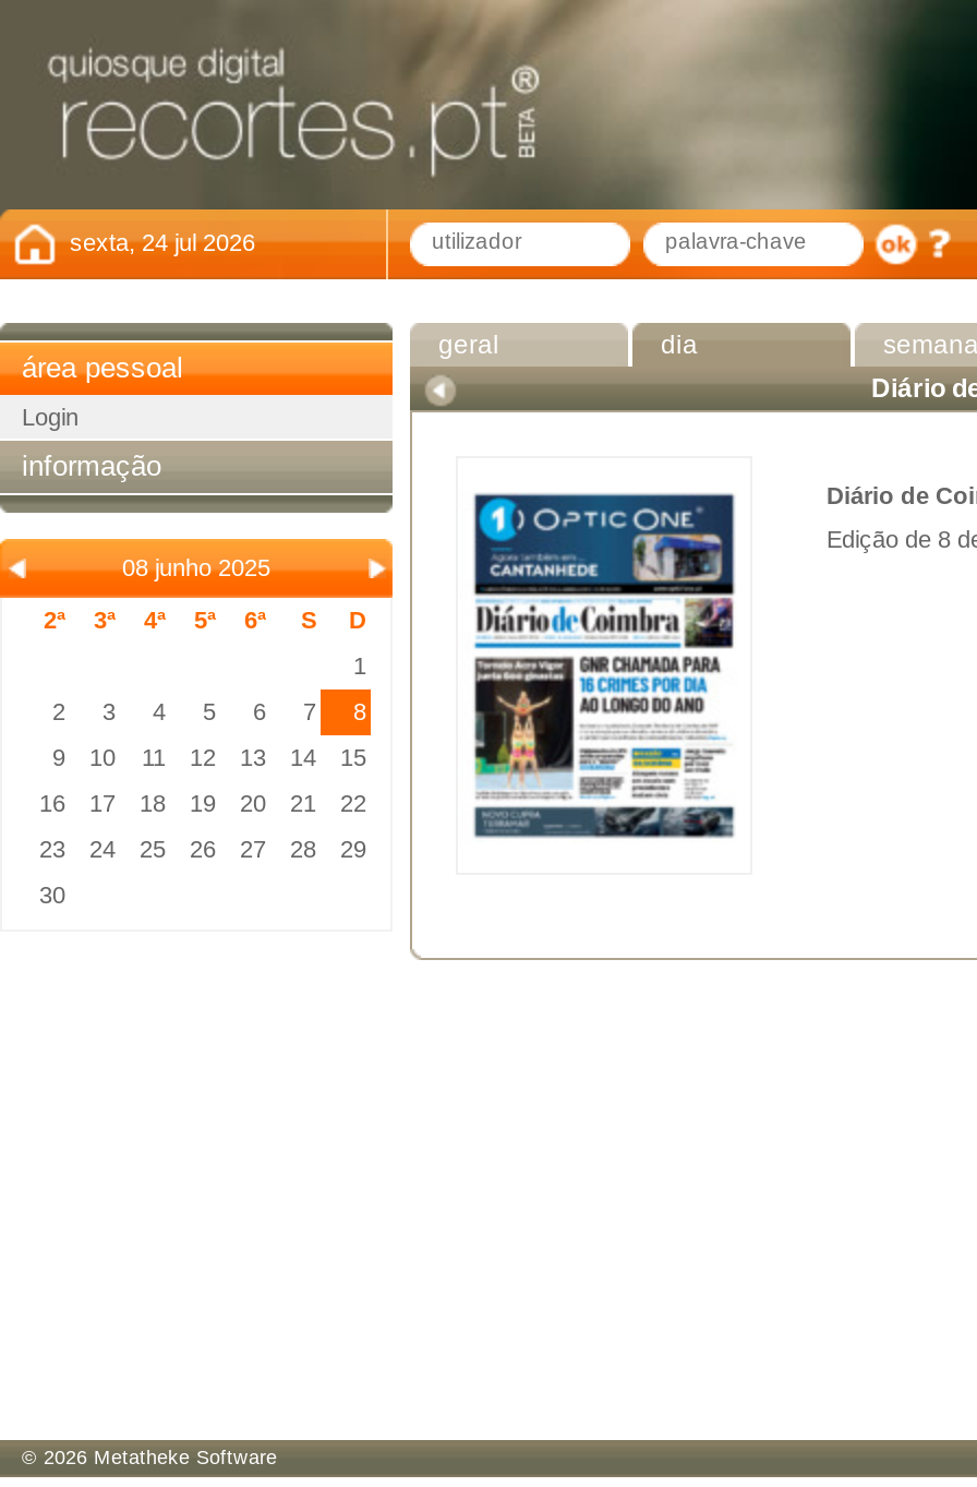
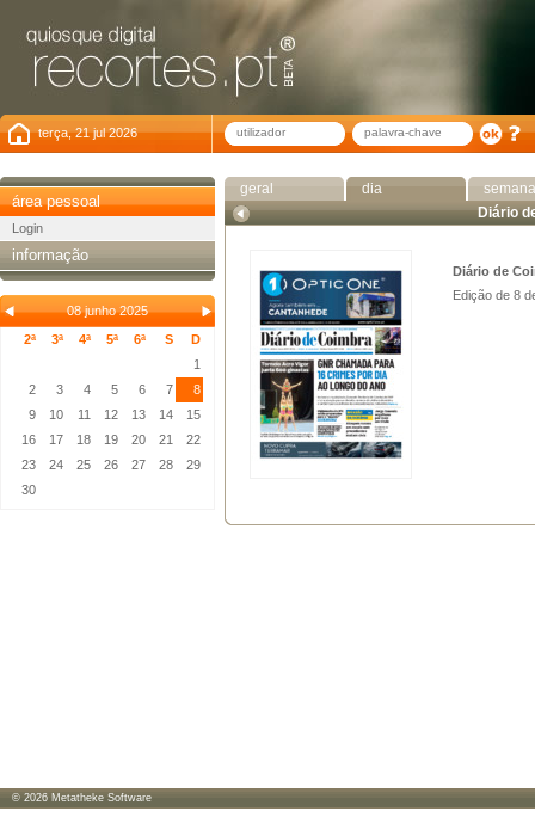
[70,229,255,255] sexta, 24 jul 2026 -> [38,125,137,140] terça, 21 jul 2026

